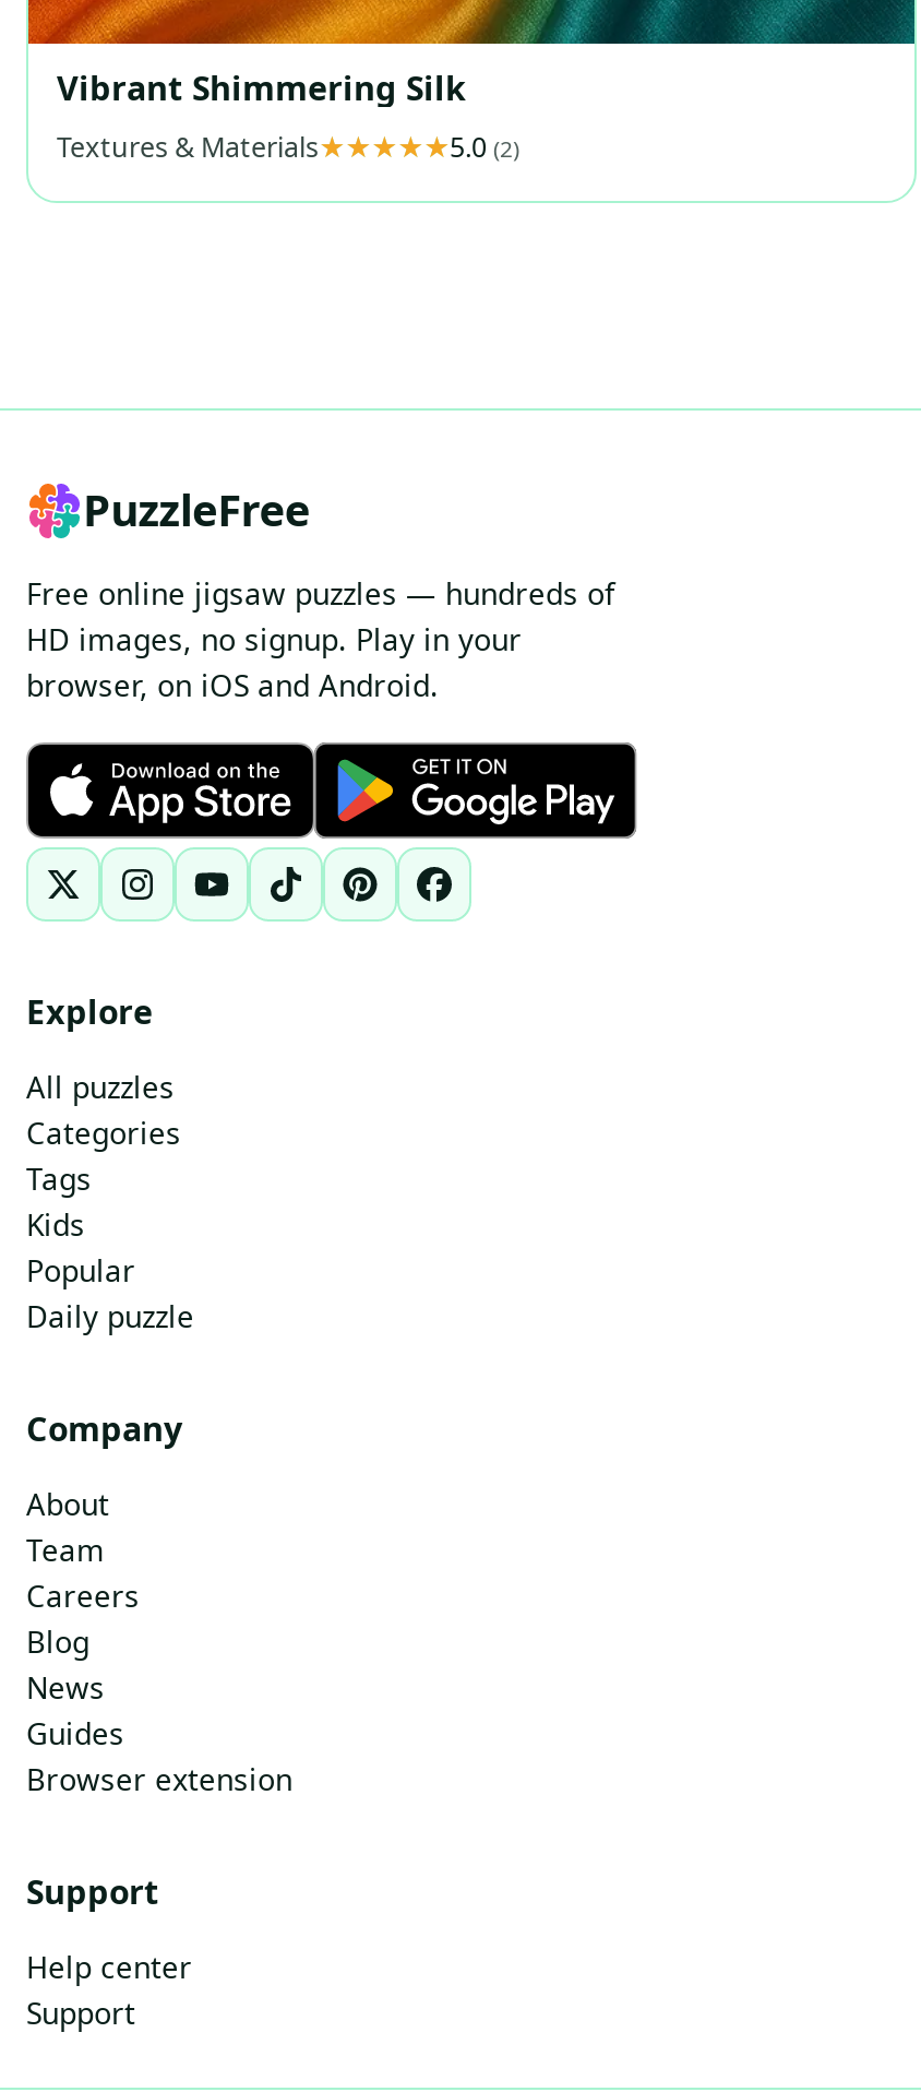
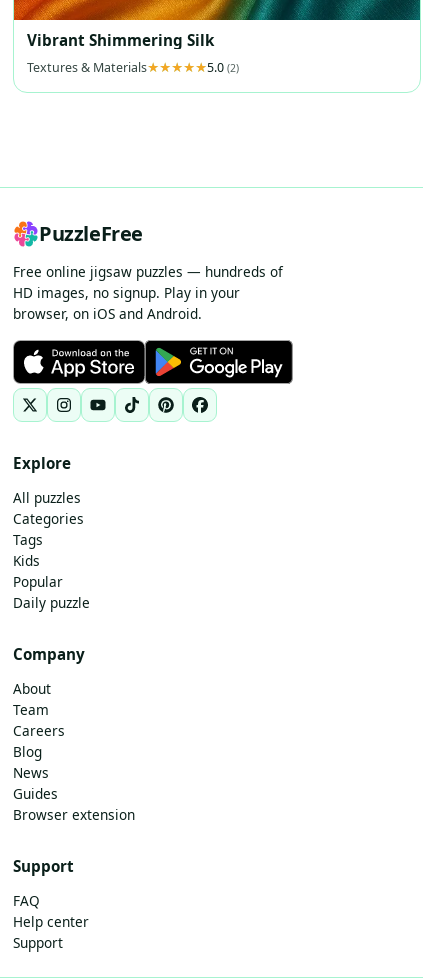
none -> [13,891,40,910] FAQ

